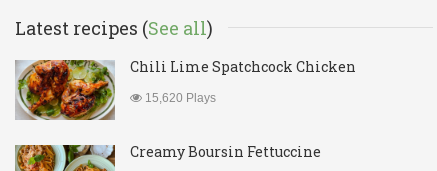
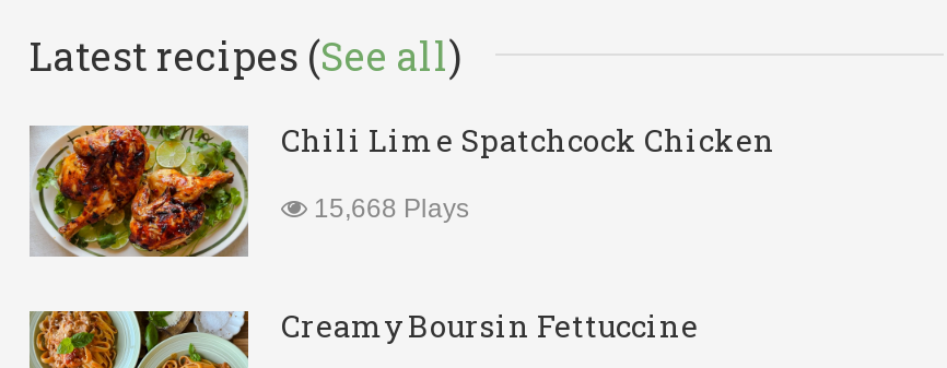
[142,91,216,105] 15,620 Plays -> [307,194,469,225] 15,668 Plays

